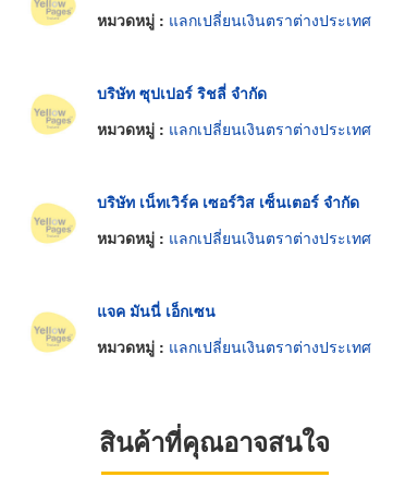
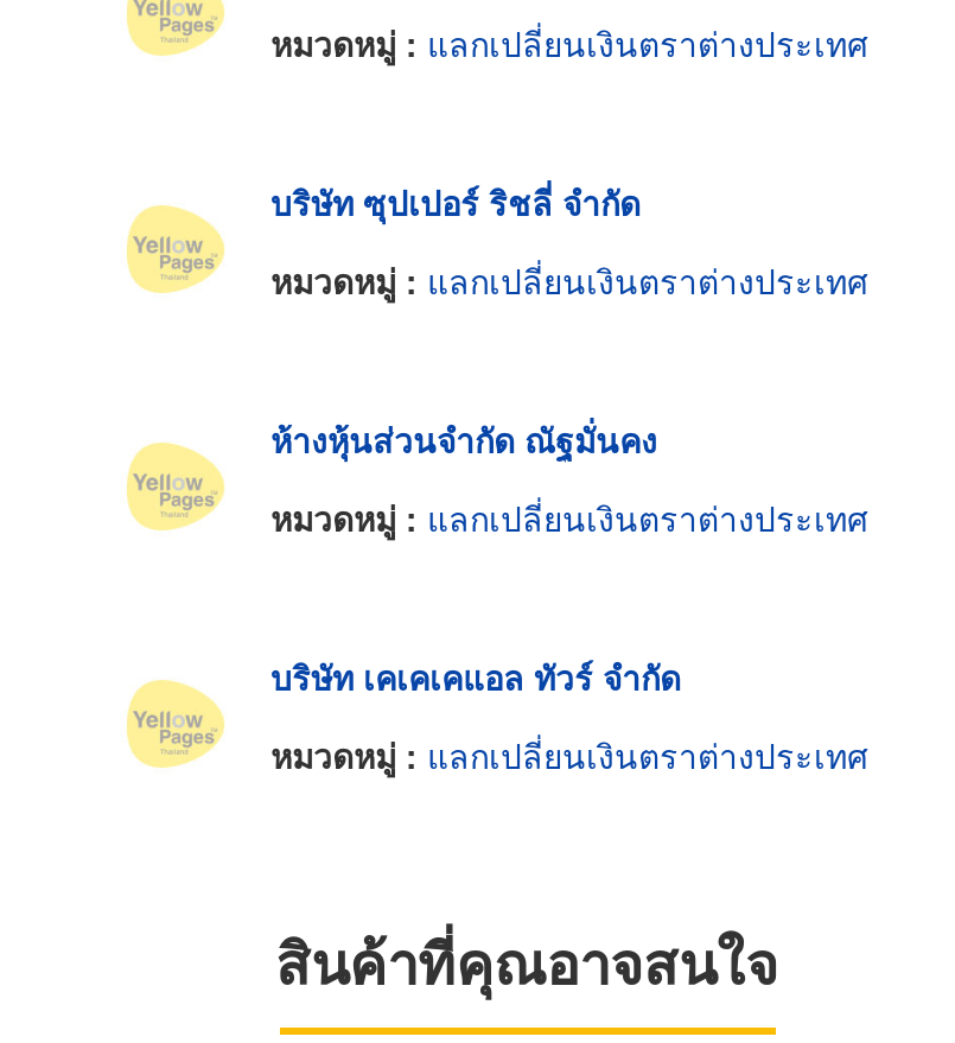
[97,190,359,212] บริษัท เน็ทเวิร์ค เซอร์วิส เซ็นเตอร์ จำกัด -> [270,415,657,462] ห้างหุ้นส่วนจำกัด ณัฐมั่นคง
[97,299,216,321] แจค มันนี่ เอ็กเซน -> [270,652,681,700] บริษัท เคเคเคแอล ทัวร์ จำกัด

